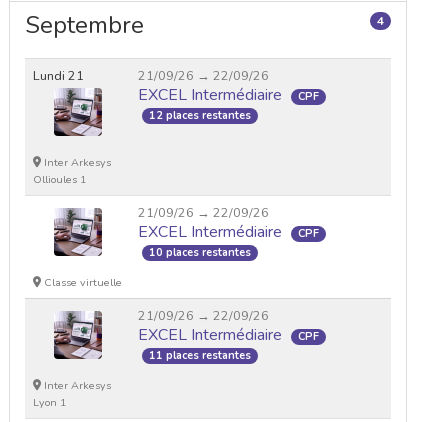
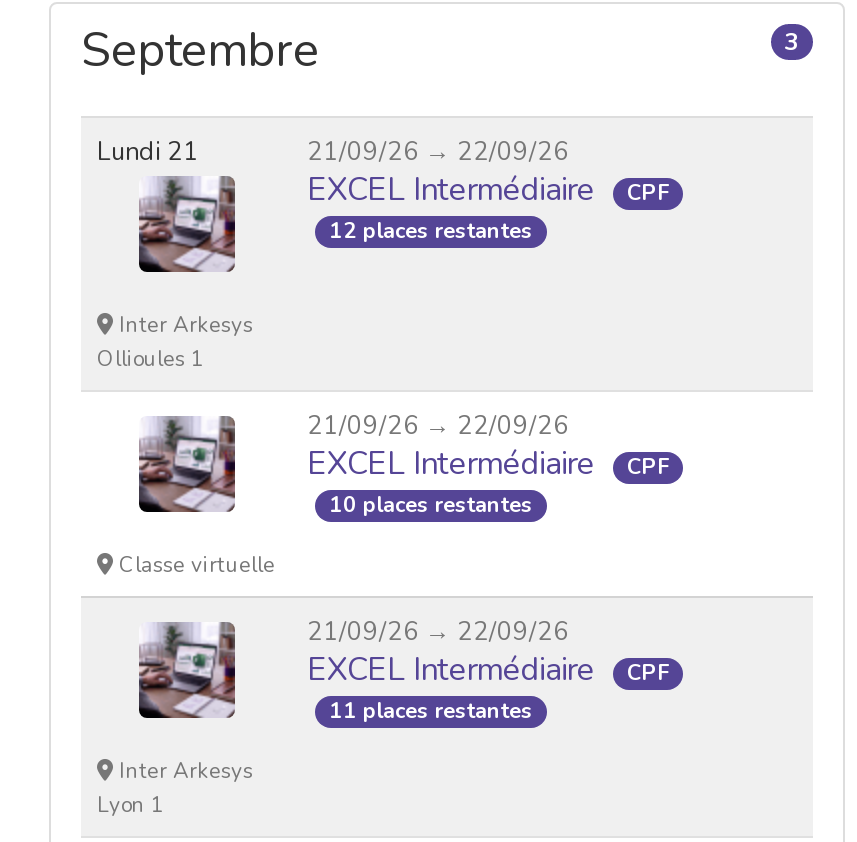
[377,13,384,29] 4 -> [785,26,799,58] 3

